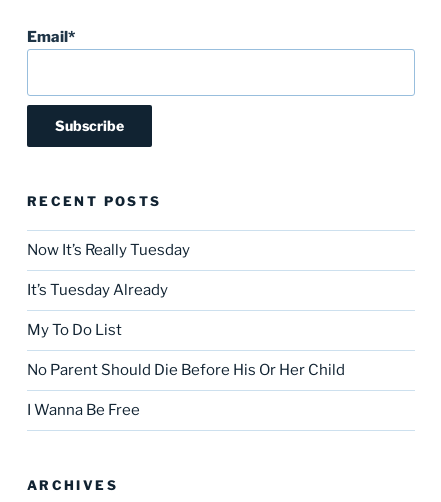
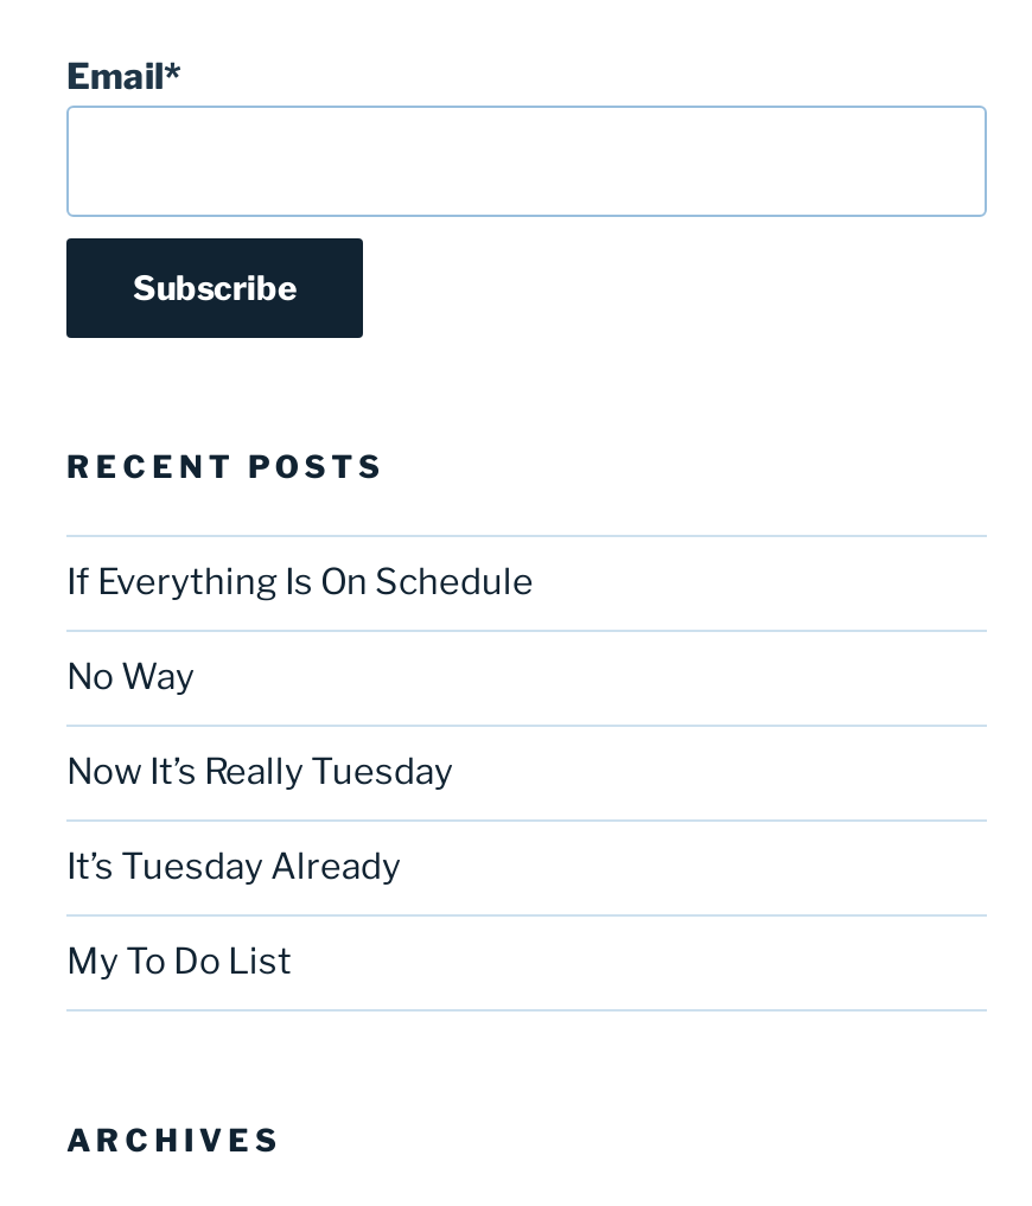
none -> [66,561,534,699] If Everything Is On Schedule | No Way
moved [27,241,190,339] -> [66,751,453,984]: Now It’s Really Tuesday | It’s Tuesday Already | My To Do List
[27,361,345,419] No Parent Should Die Before His Or Her Child | I Wanna Be Free -> none

